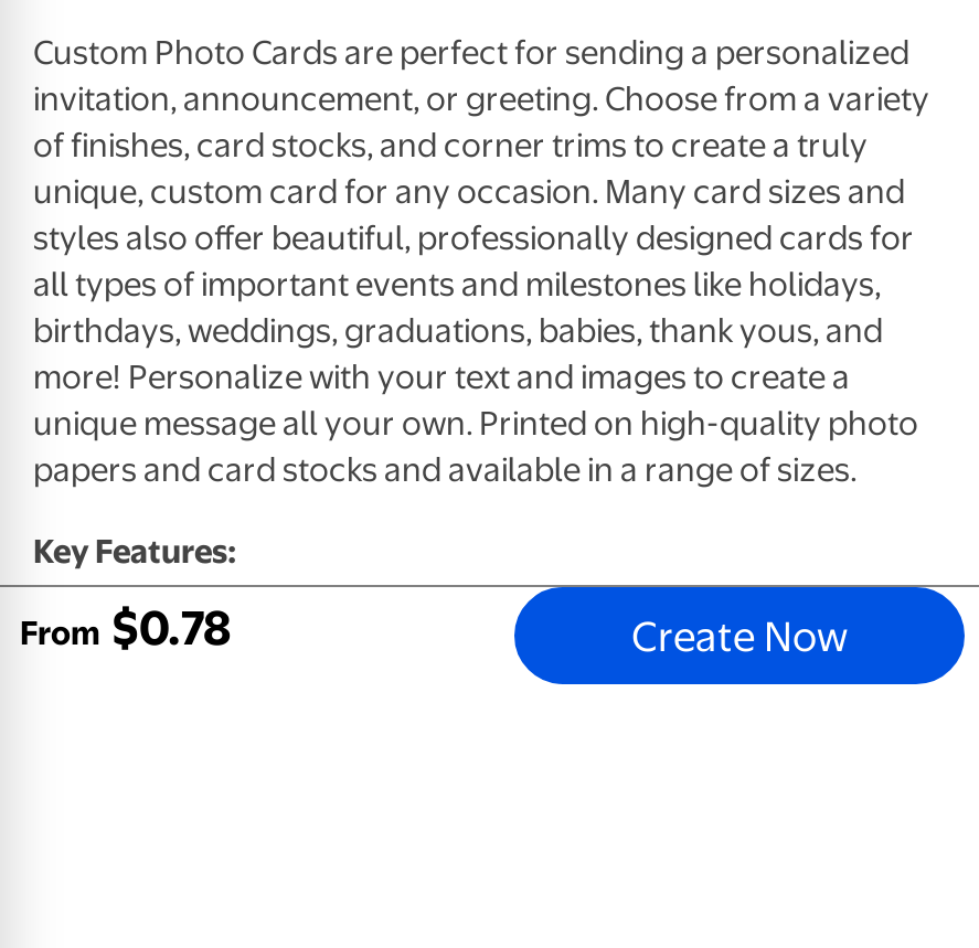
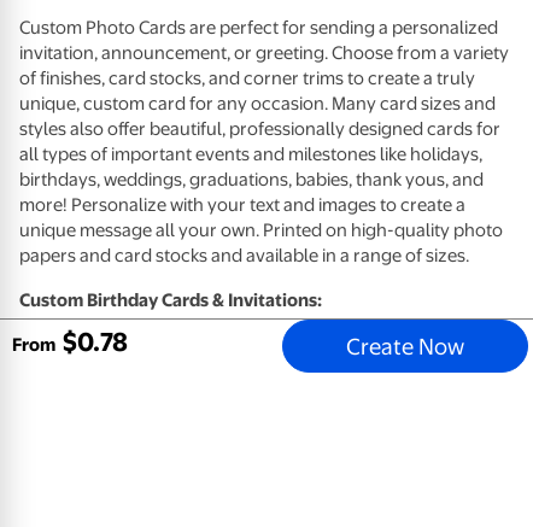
[33,531,236,571] Key Features: -> [19,289,322,311] Custom Birthday Cards & Invitations:

